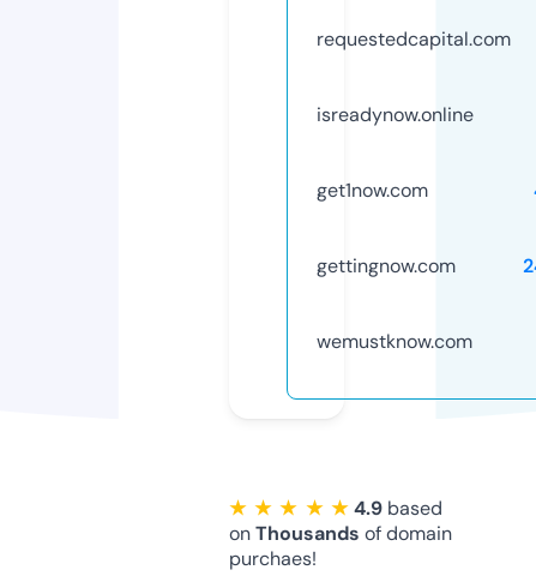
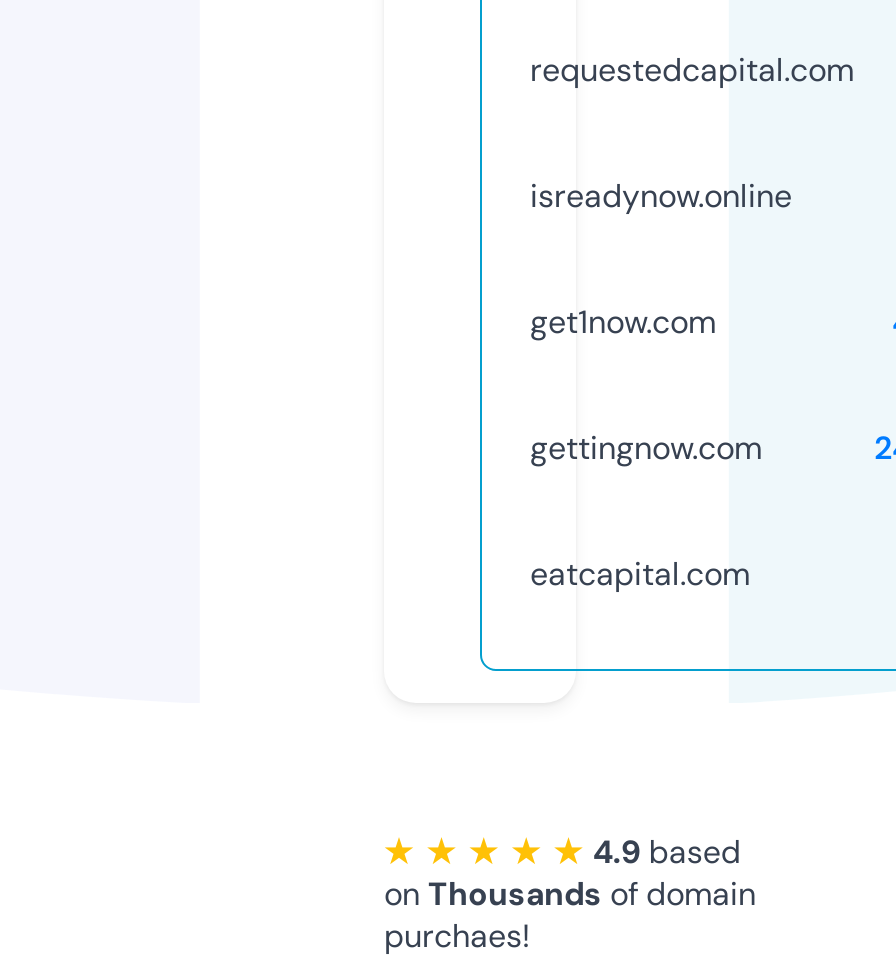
[317,329,472,354] wemustknow.com -> [530,553,750,595] eatcapital.com

